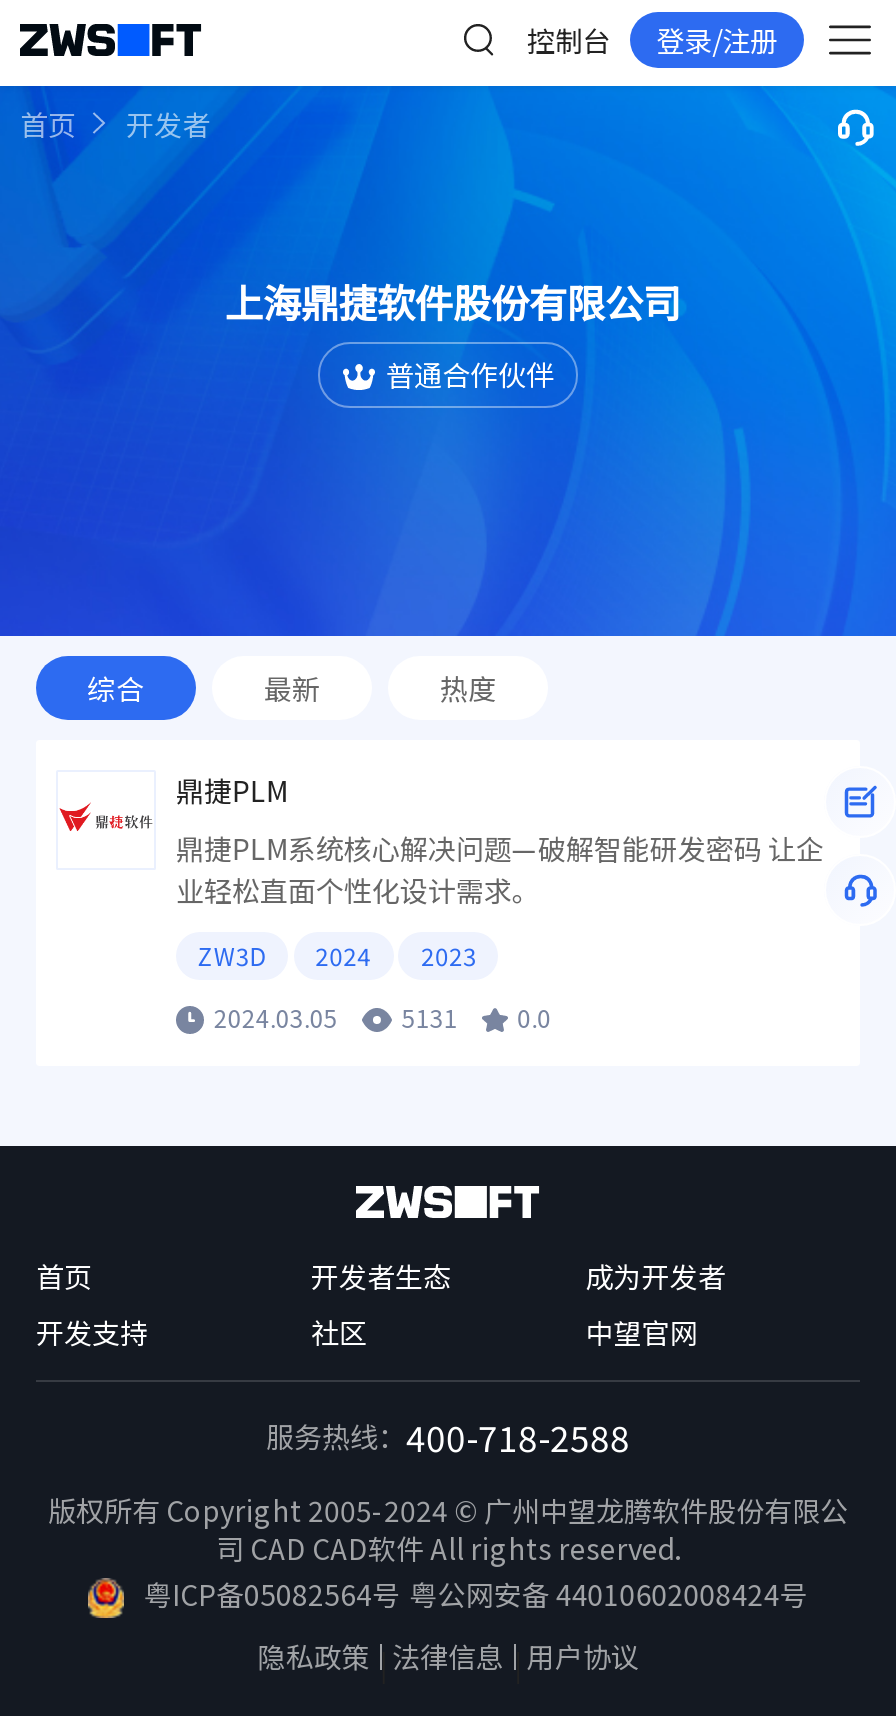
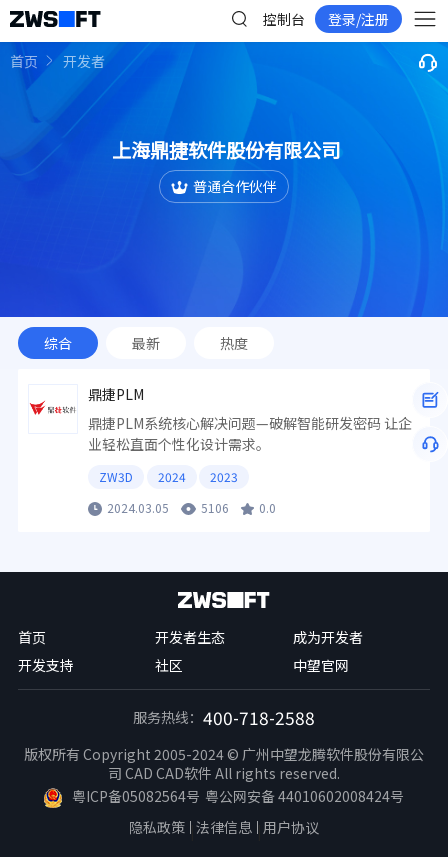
[214,1000,551,1034] 2024.03.05 5131 0.0 -> [107,499,276,516] 2024.03.05 5106 0.0

